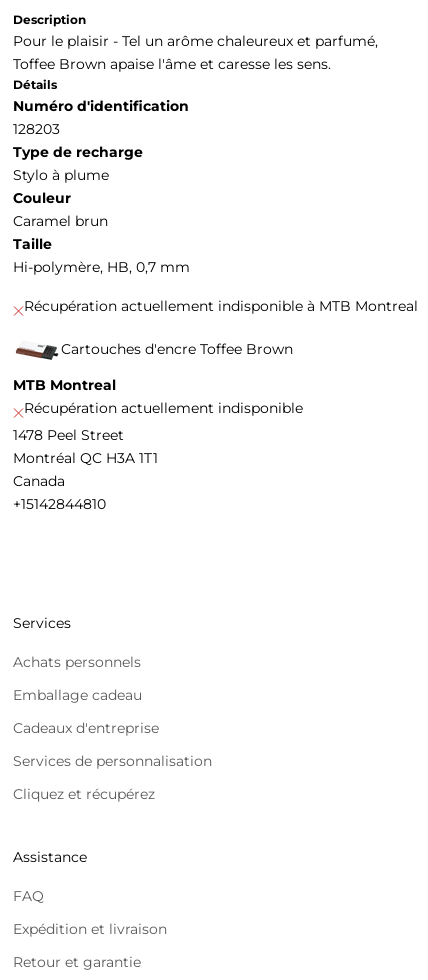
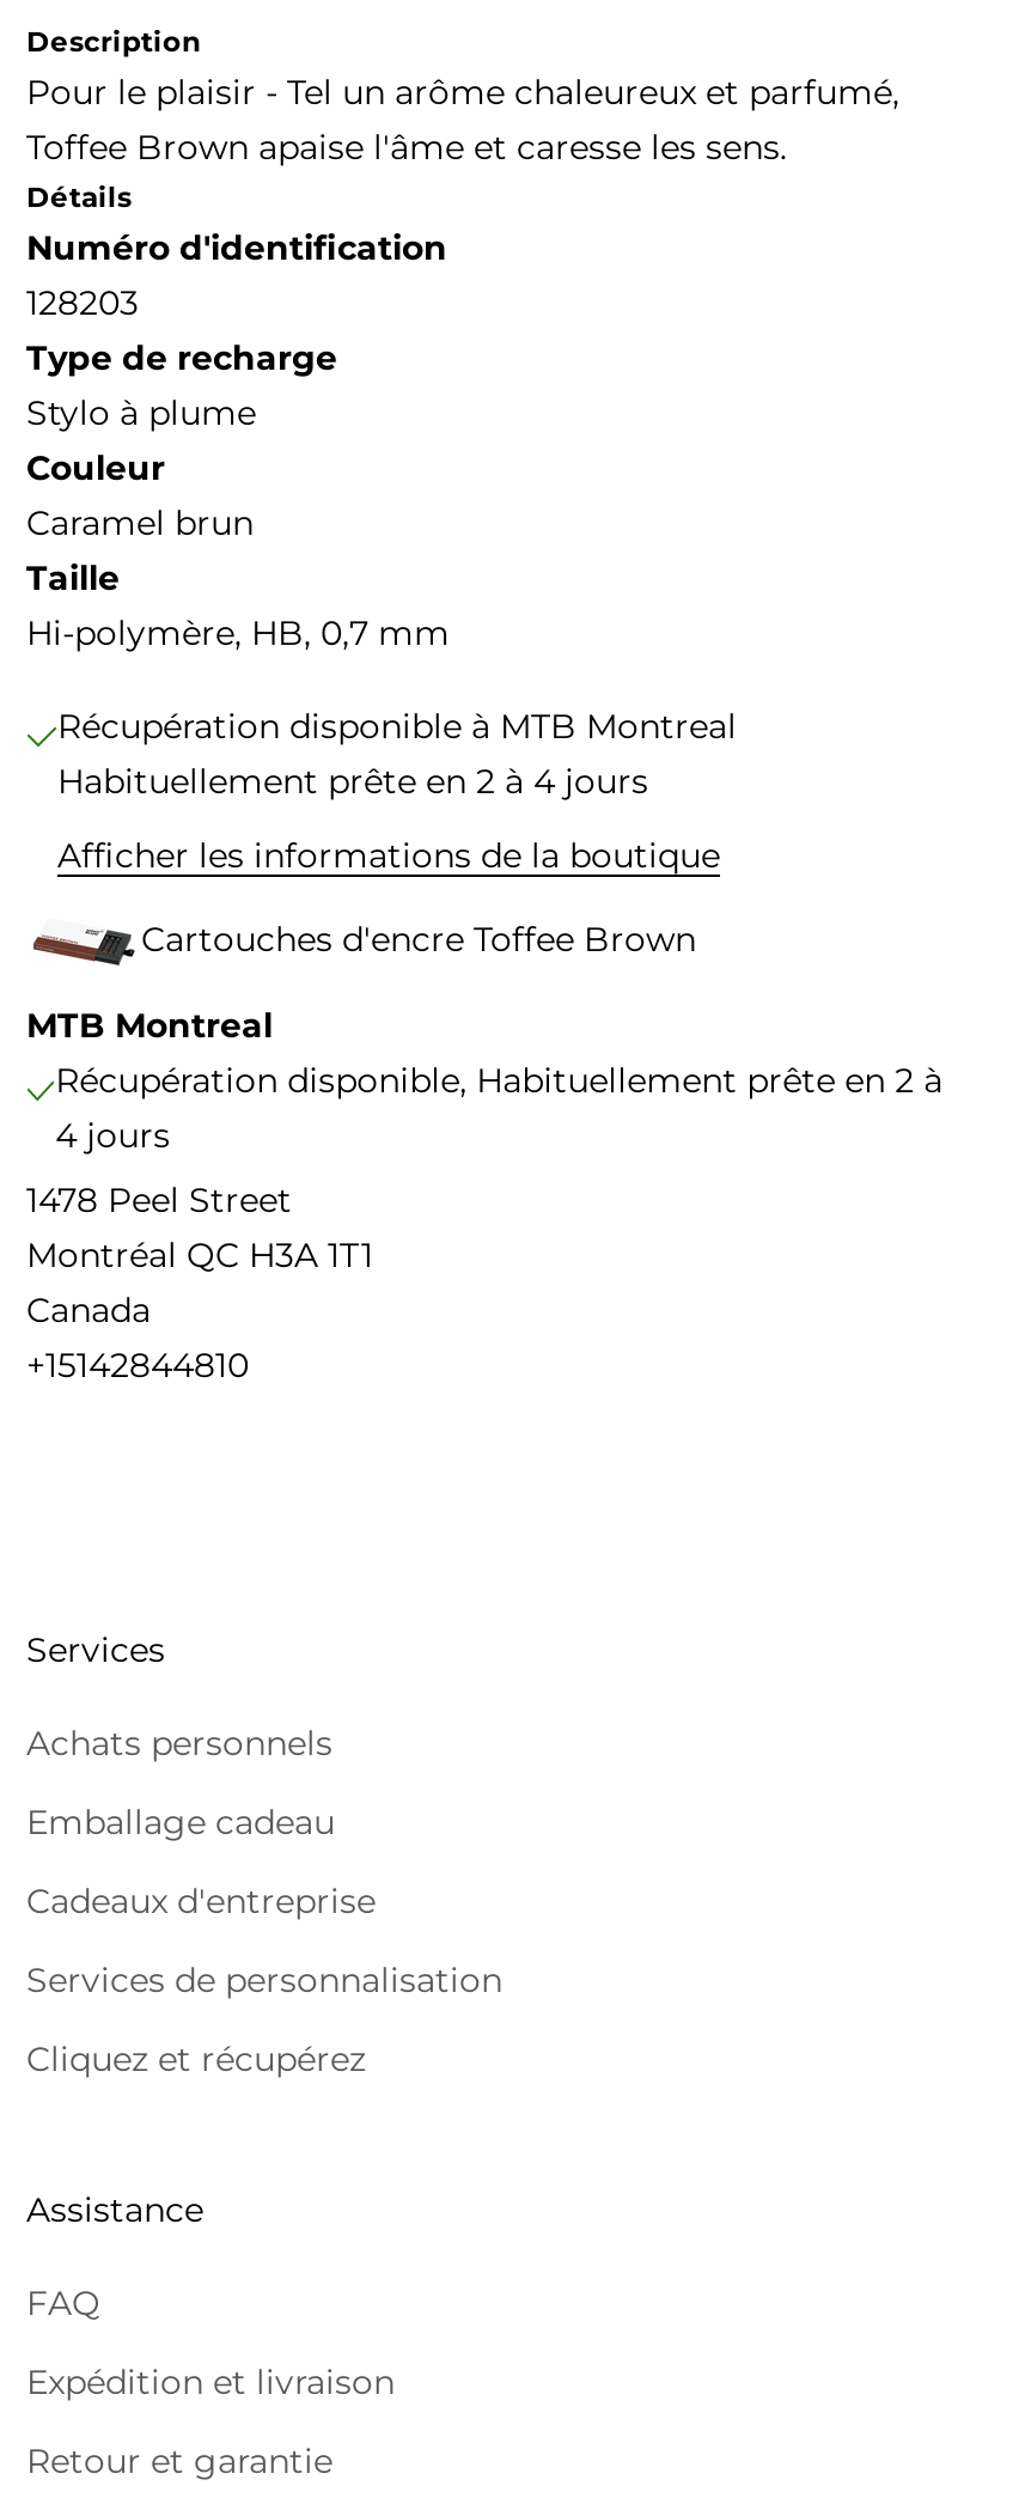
[24,297,418,315] Récupération actuellement indisponible à MTB Montreal -> [57,704,737,876] Récupération disponible à MTB Montreal | Habituellement prête en 2 à 4 jours | Afficher les informations de la boutique
[24,399,303,417] Récupération actuellement indisponible -> [55,1058,943,1156] Récupération disponible, Habituellement prête en 2 à | 4 jours

